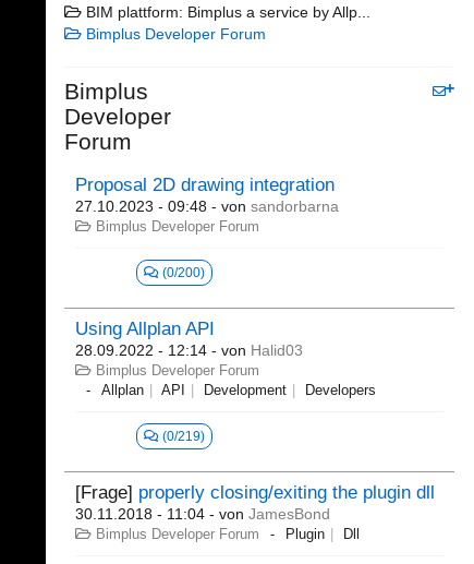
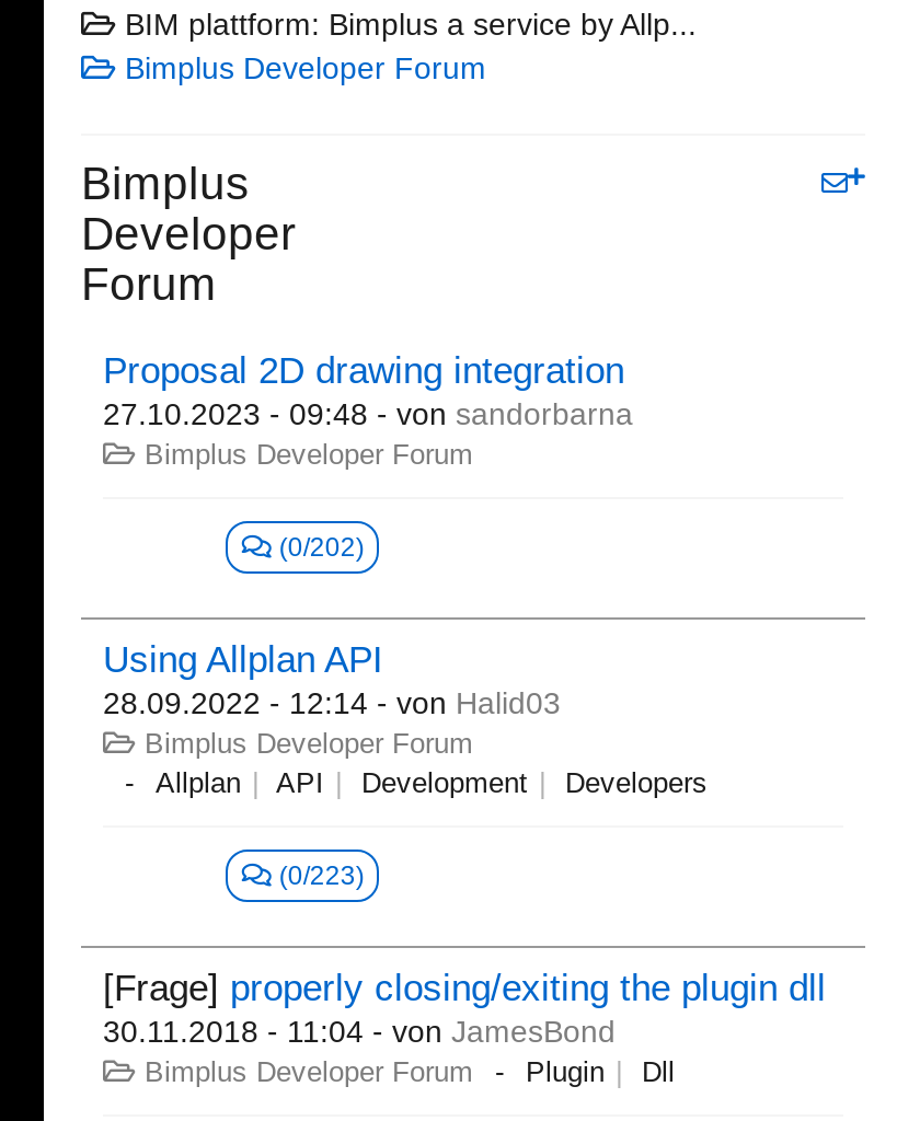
[159,265,205,280] (0/200) -> [272,532,364,563] (0/202)
[159,429,205,444] (0/219) -> [272,860,364,891] (0/223)

